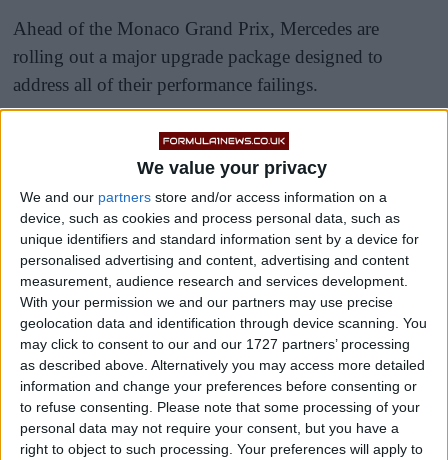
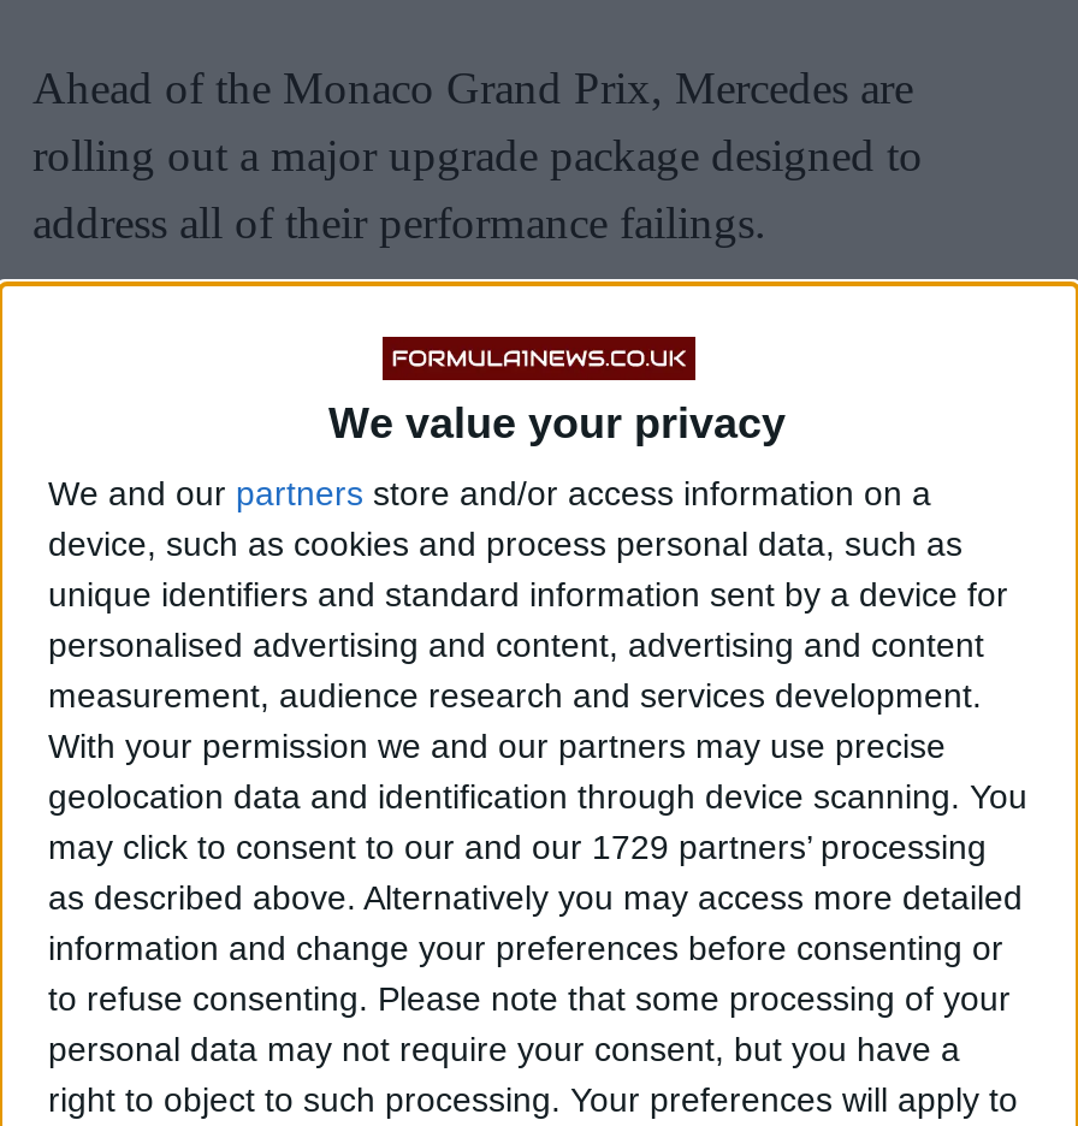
[20,336,410,352] may click to consent to our and our 1727 partners’ processing -> [48,827,987,866] may click to consent to our and our 1729 partners’ processing

